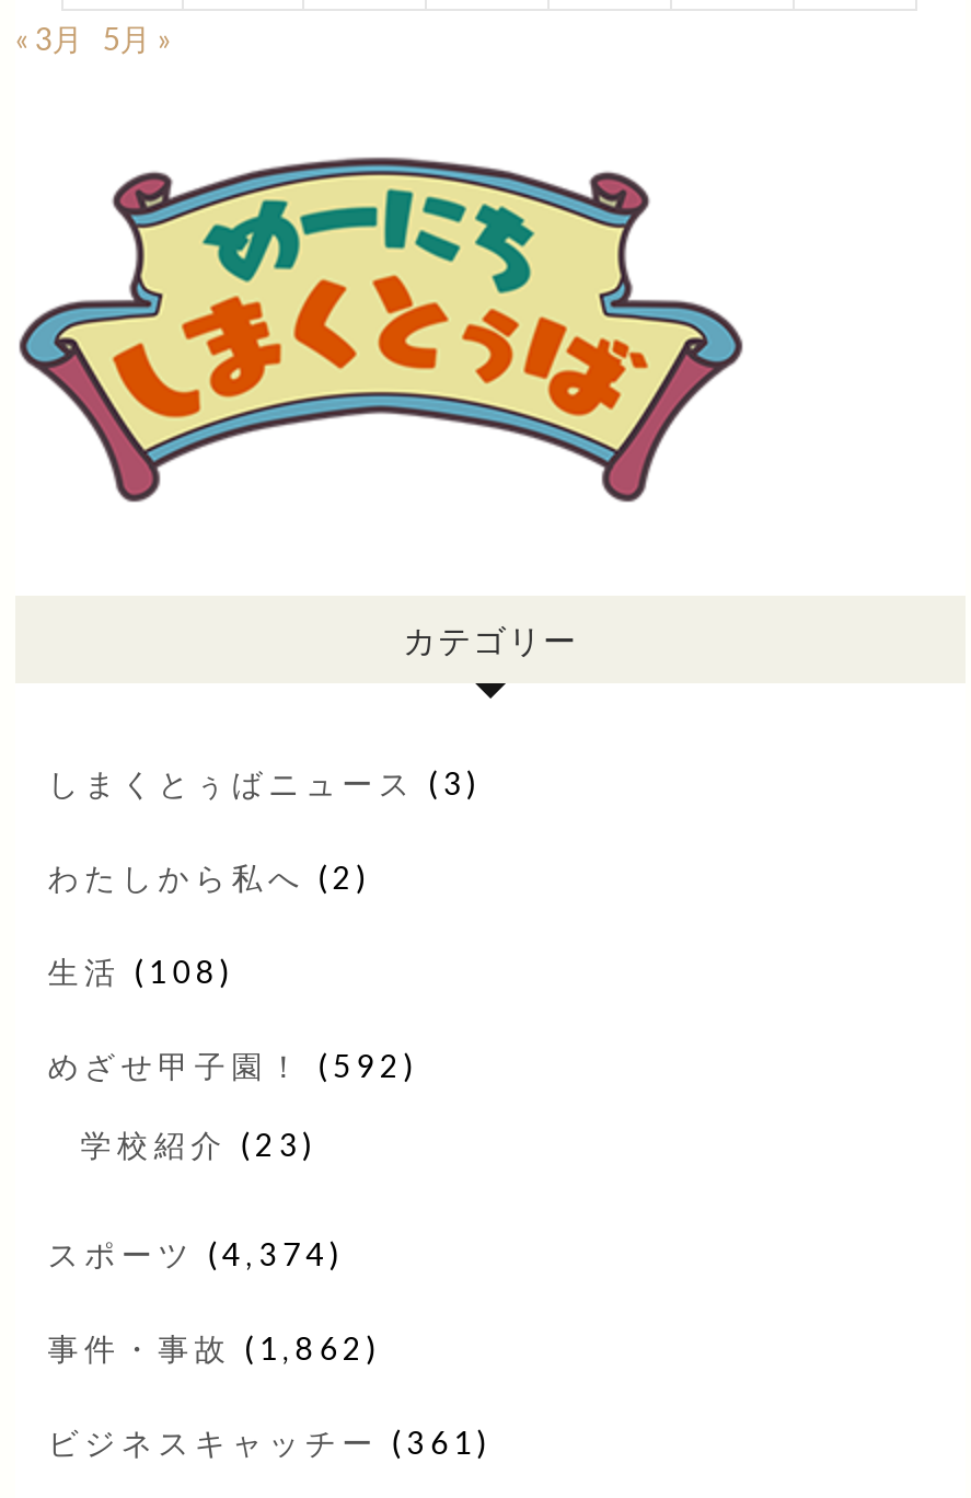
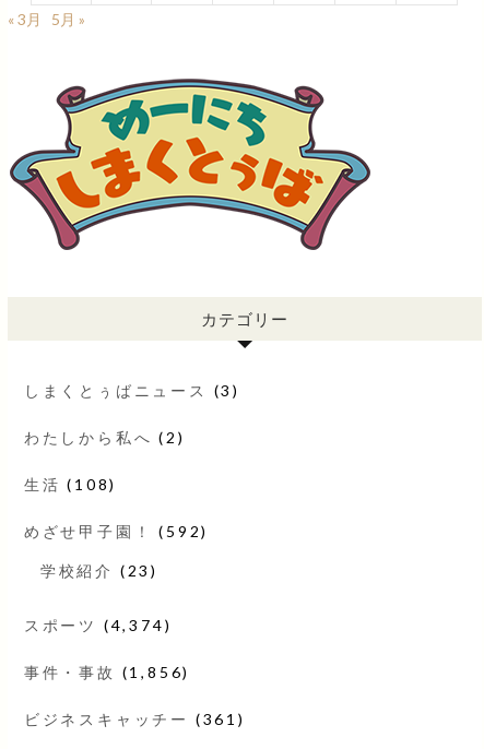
[48,1329,381,1366] 事件・事故(1,862) -> [24,663,190,681] 事件・事故(1,856)

